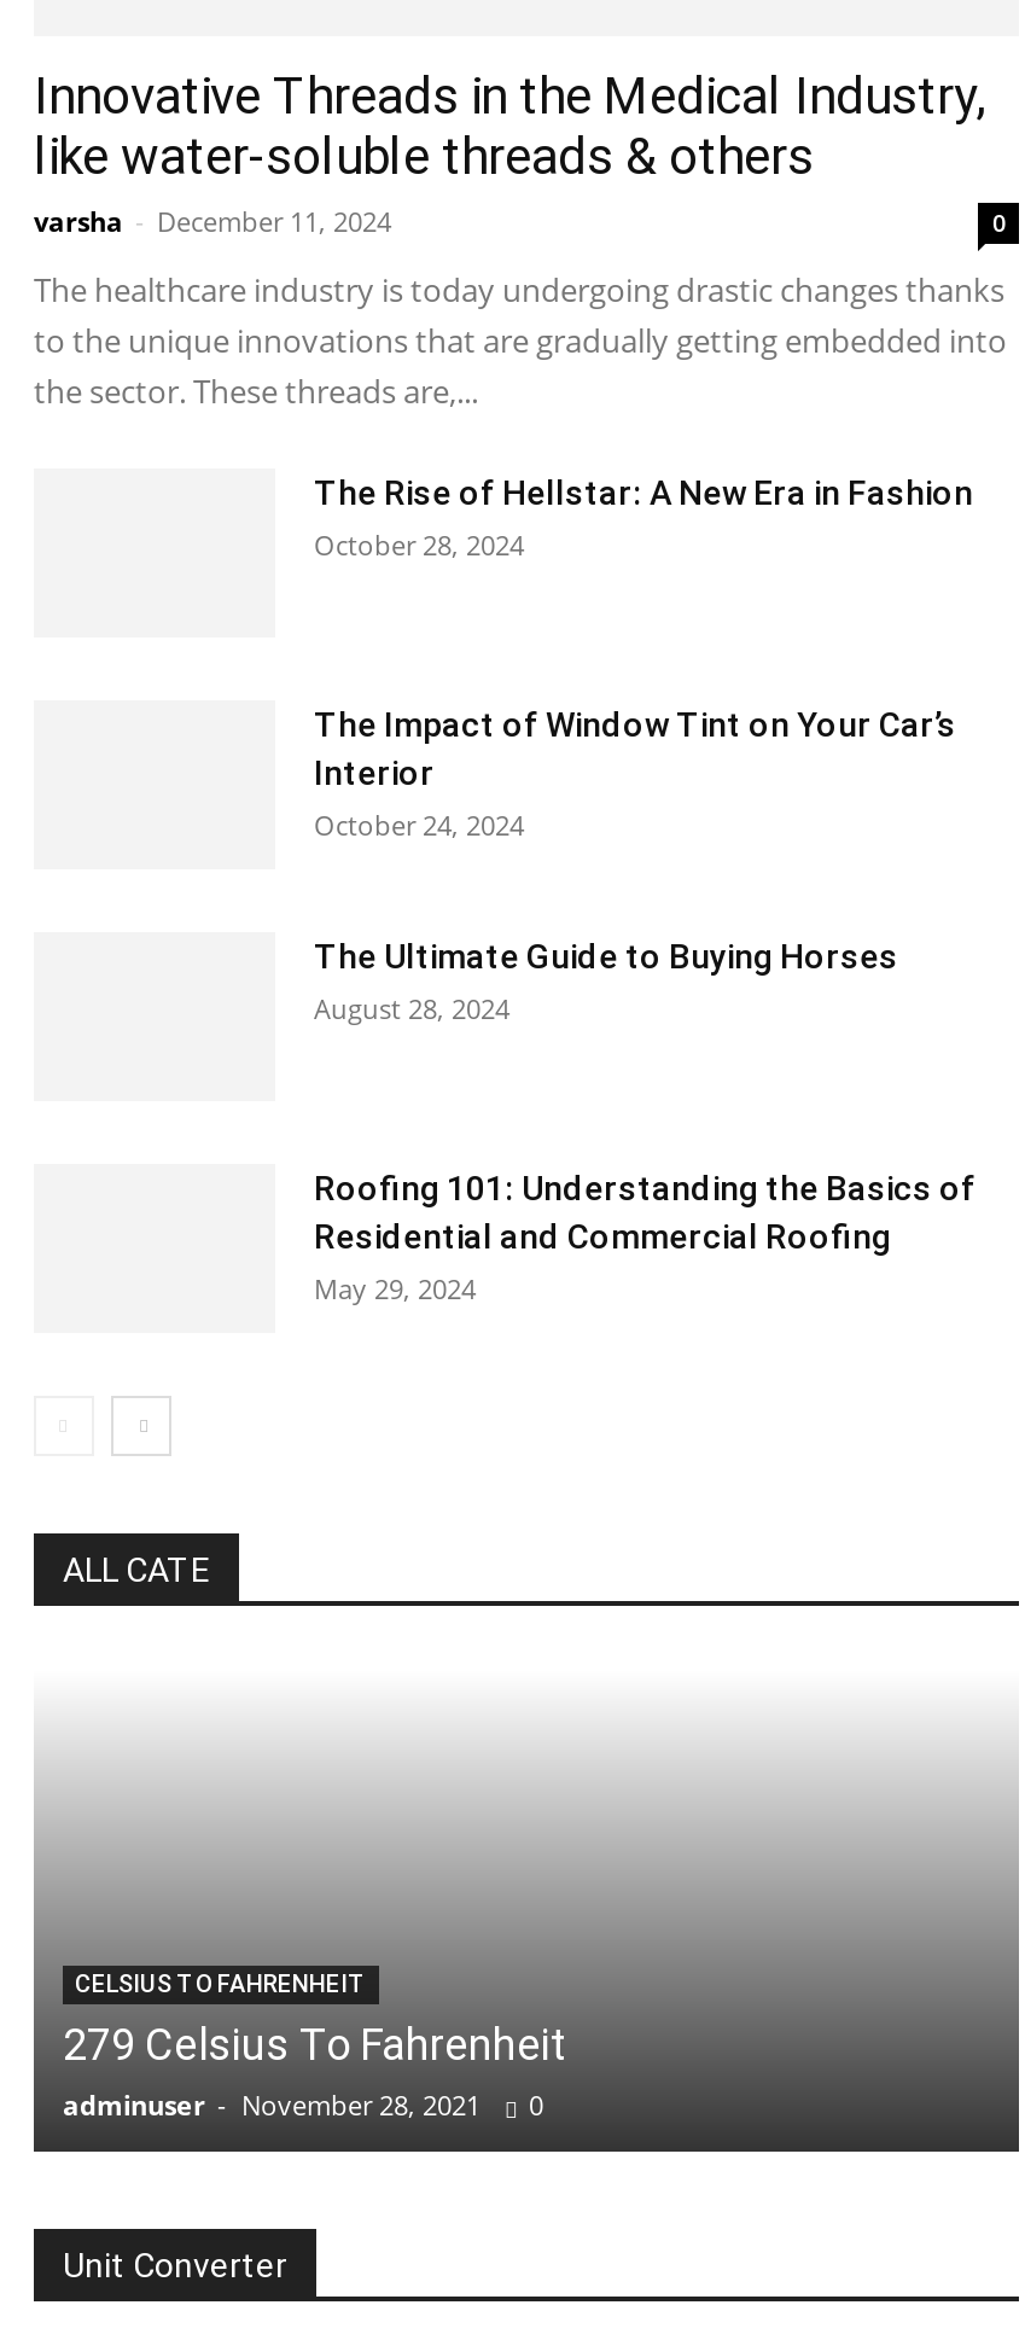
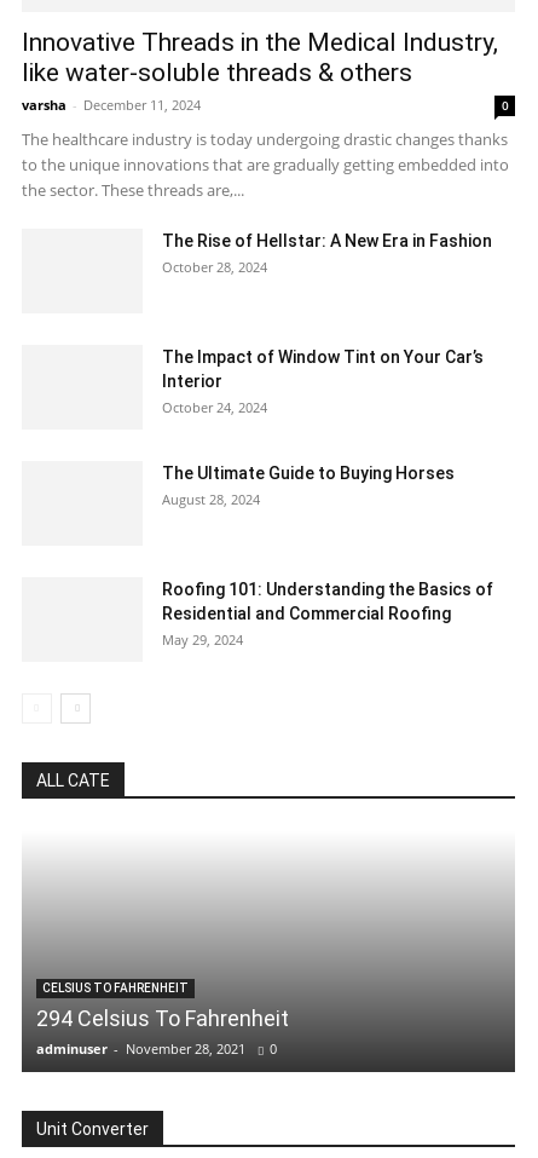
[63,2019,567,2069] 279 Celsius To Fahrenheit -> [36,1005,289,1031] 294 Celsius To Fahrenheit

